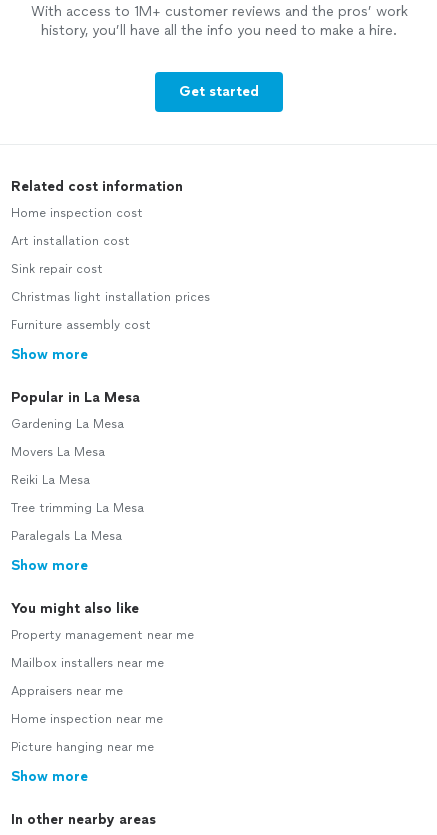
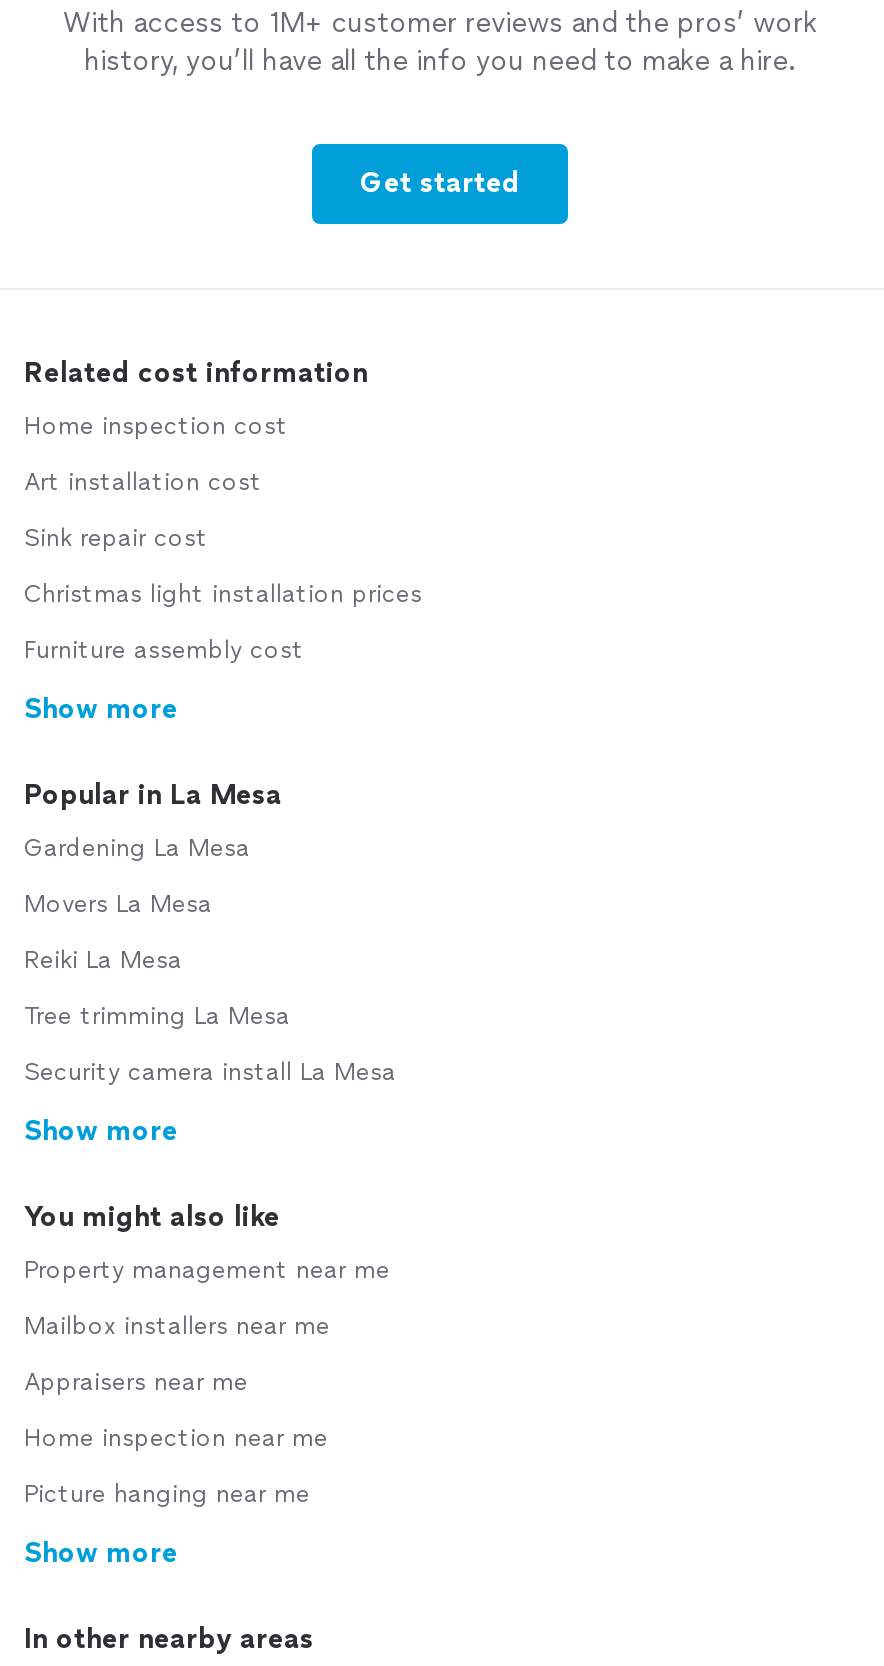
[11,529,122,543] Paralegals La Mesa -> [24,1058,396,1086] Security camera install La Mesa

